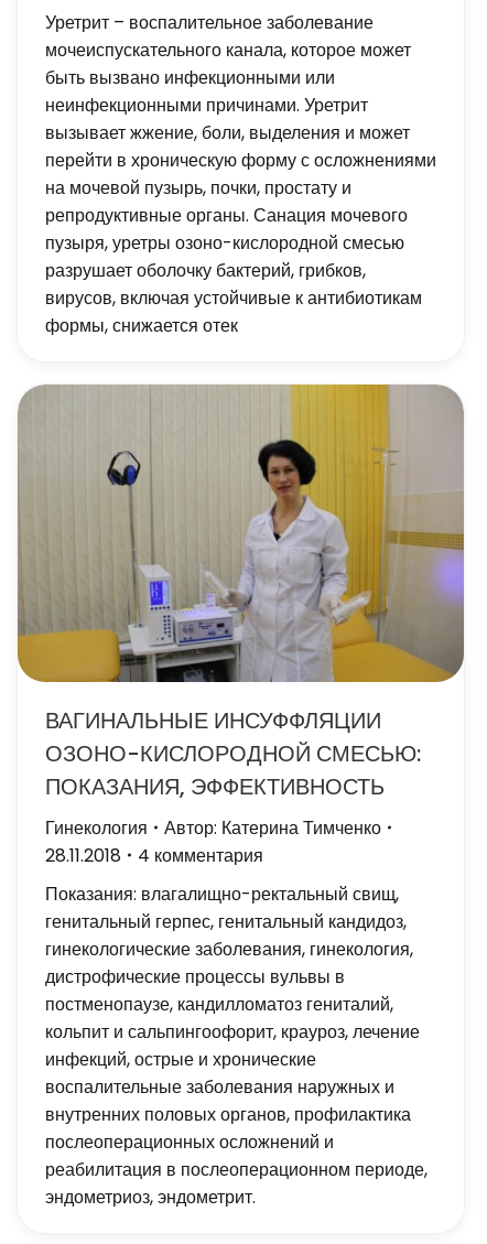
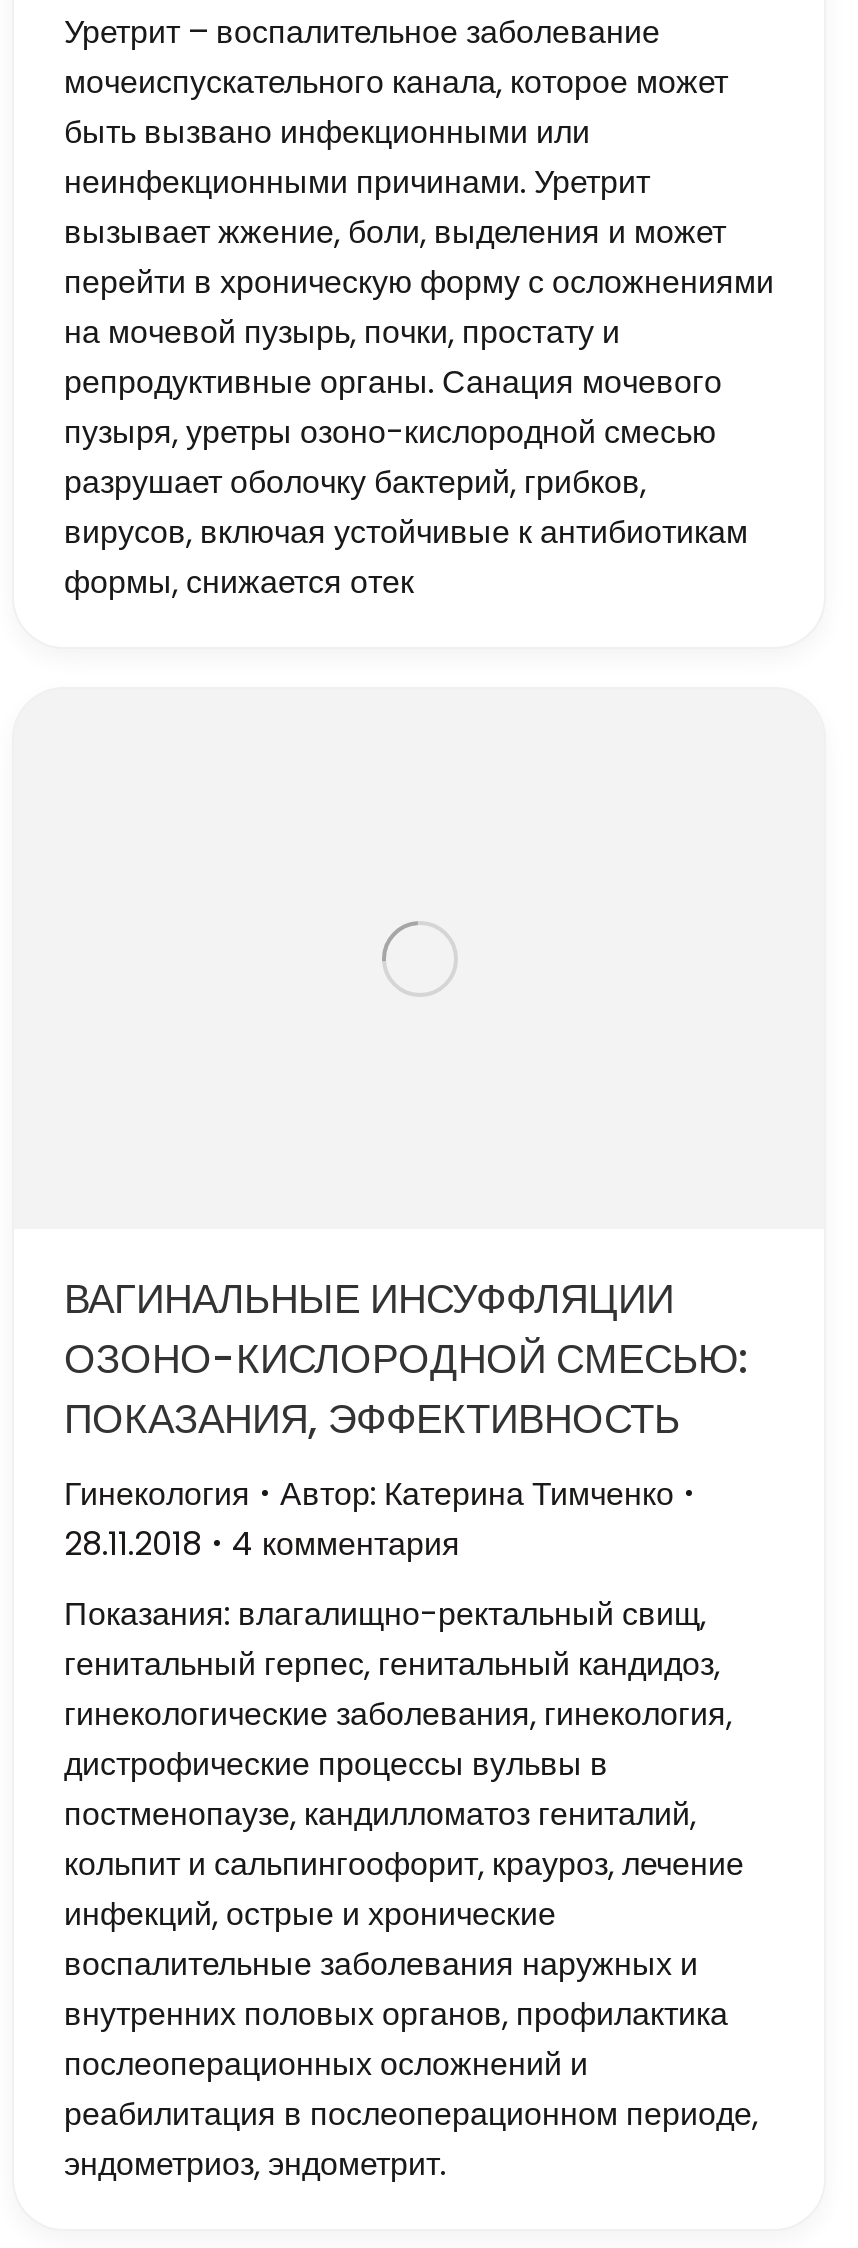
[17,383,465,683] [image] -> none

